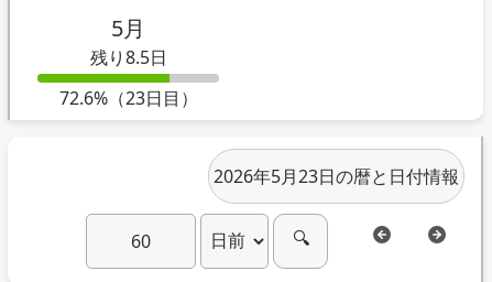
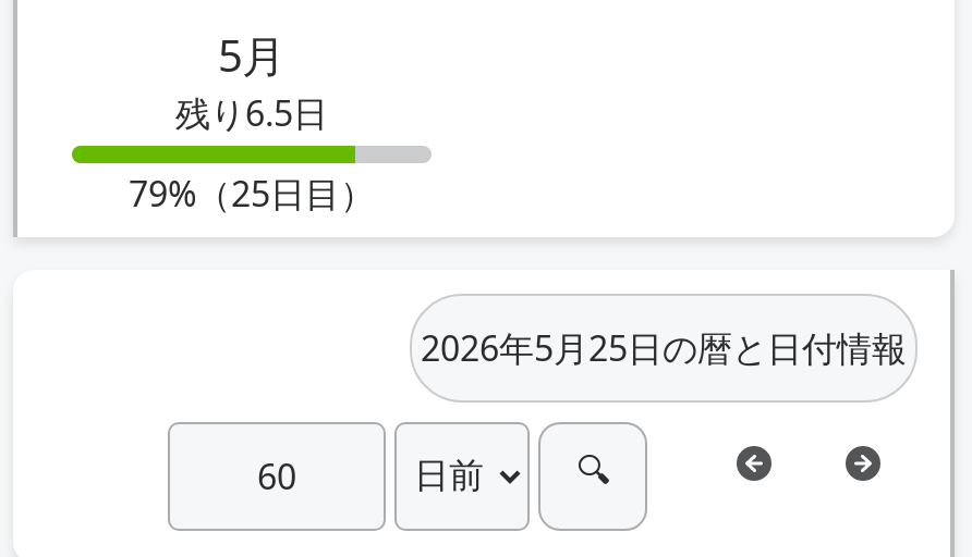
[90,45,167,69] 残り8.5日 -> [175,89,328,137] 残り6.5日
[59,86,198,110] 72.6%（23日目） -> [129,170,375,218] 79%（25日目）
[214,164,459,188] 2026年5月23日の暦と日付情報 -> [421,323,907,371] 2026年5月25日の暦と日付情報

